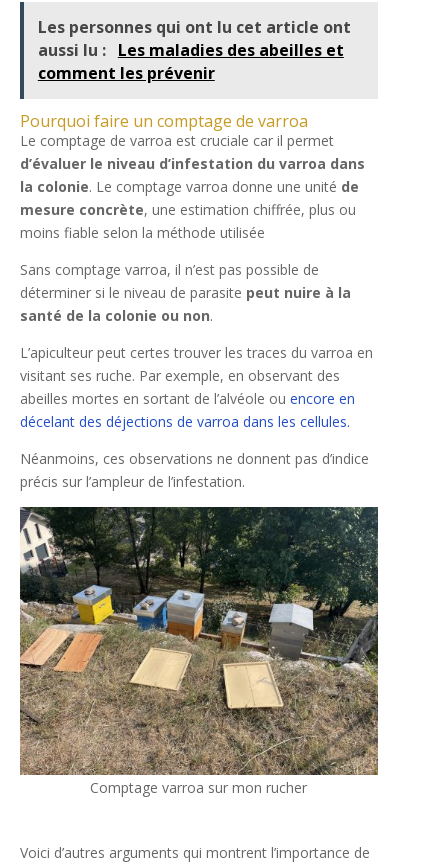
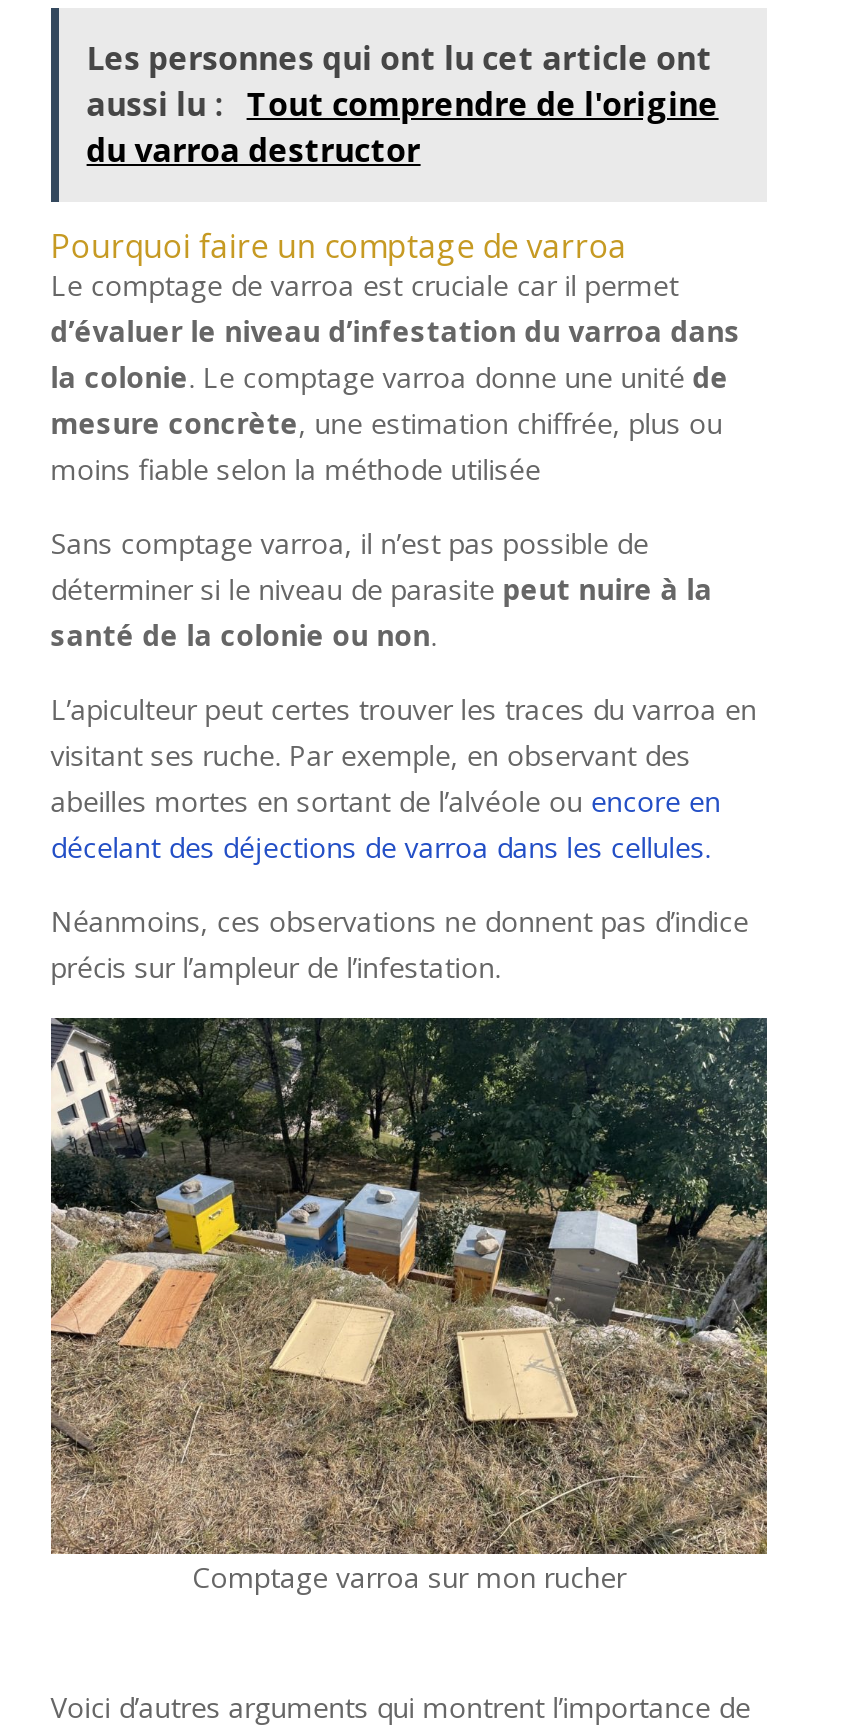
[38,39,344,84] aussi lu : Les maladies des abeilles et | comment les prévenir -> [87,81,719,171] aussi lu : Tout comprendre de l'origine | du varroa destructor

